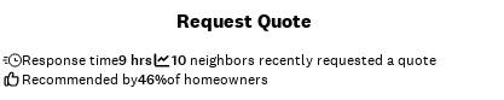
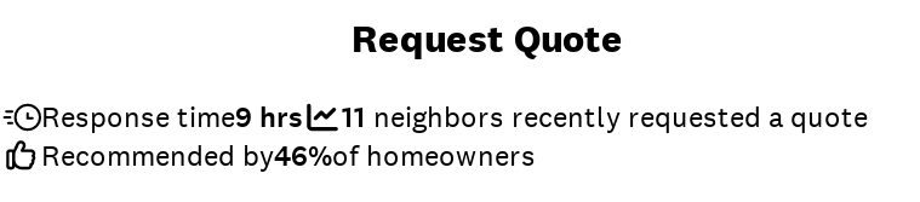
[172,51,436,70] 10 neighbors recently requested a quote -> [342,98,868,137] 11 neighbors recently requested a quote

